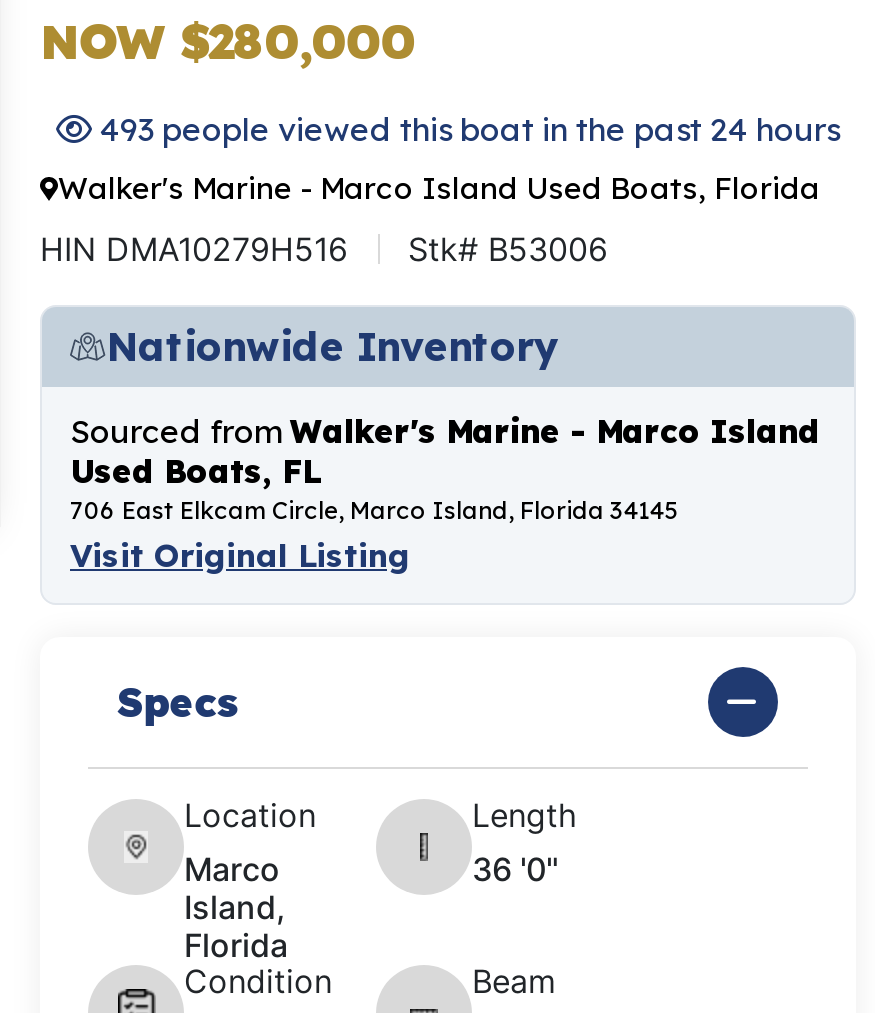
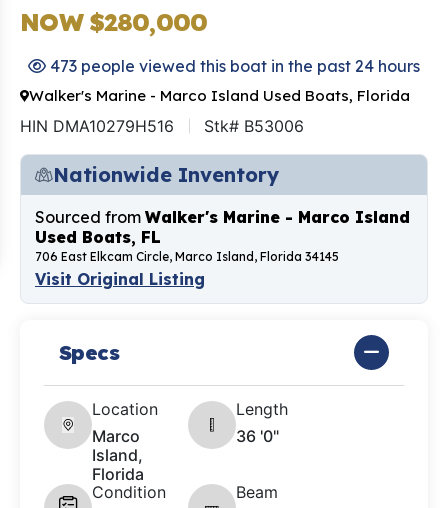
[92,109,840,149] 493 people viewed this boat in the past 24 hours -> [46,56,420,76] 473 people viewed this boat in the past 24 hours

